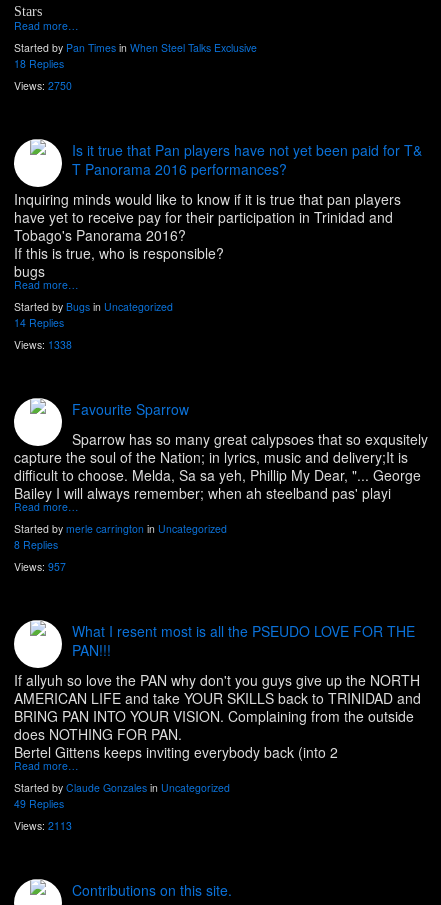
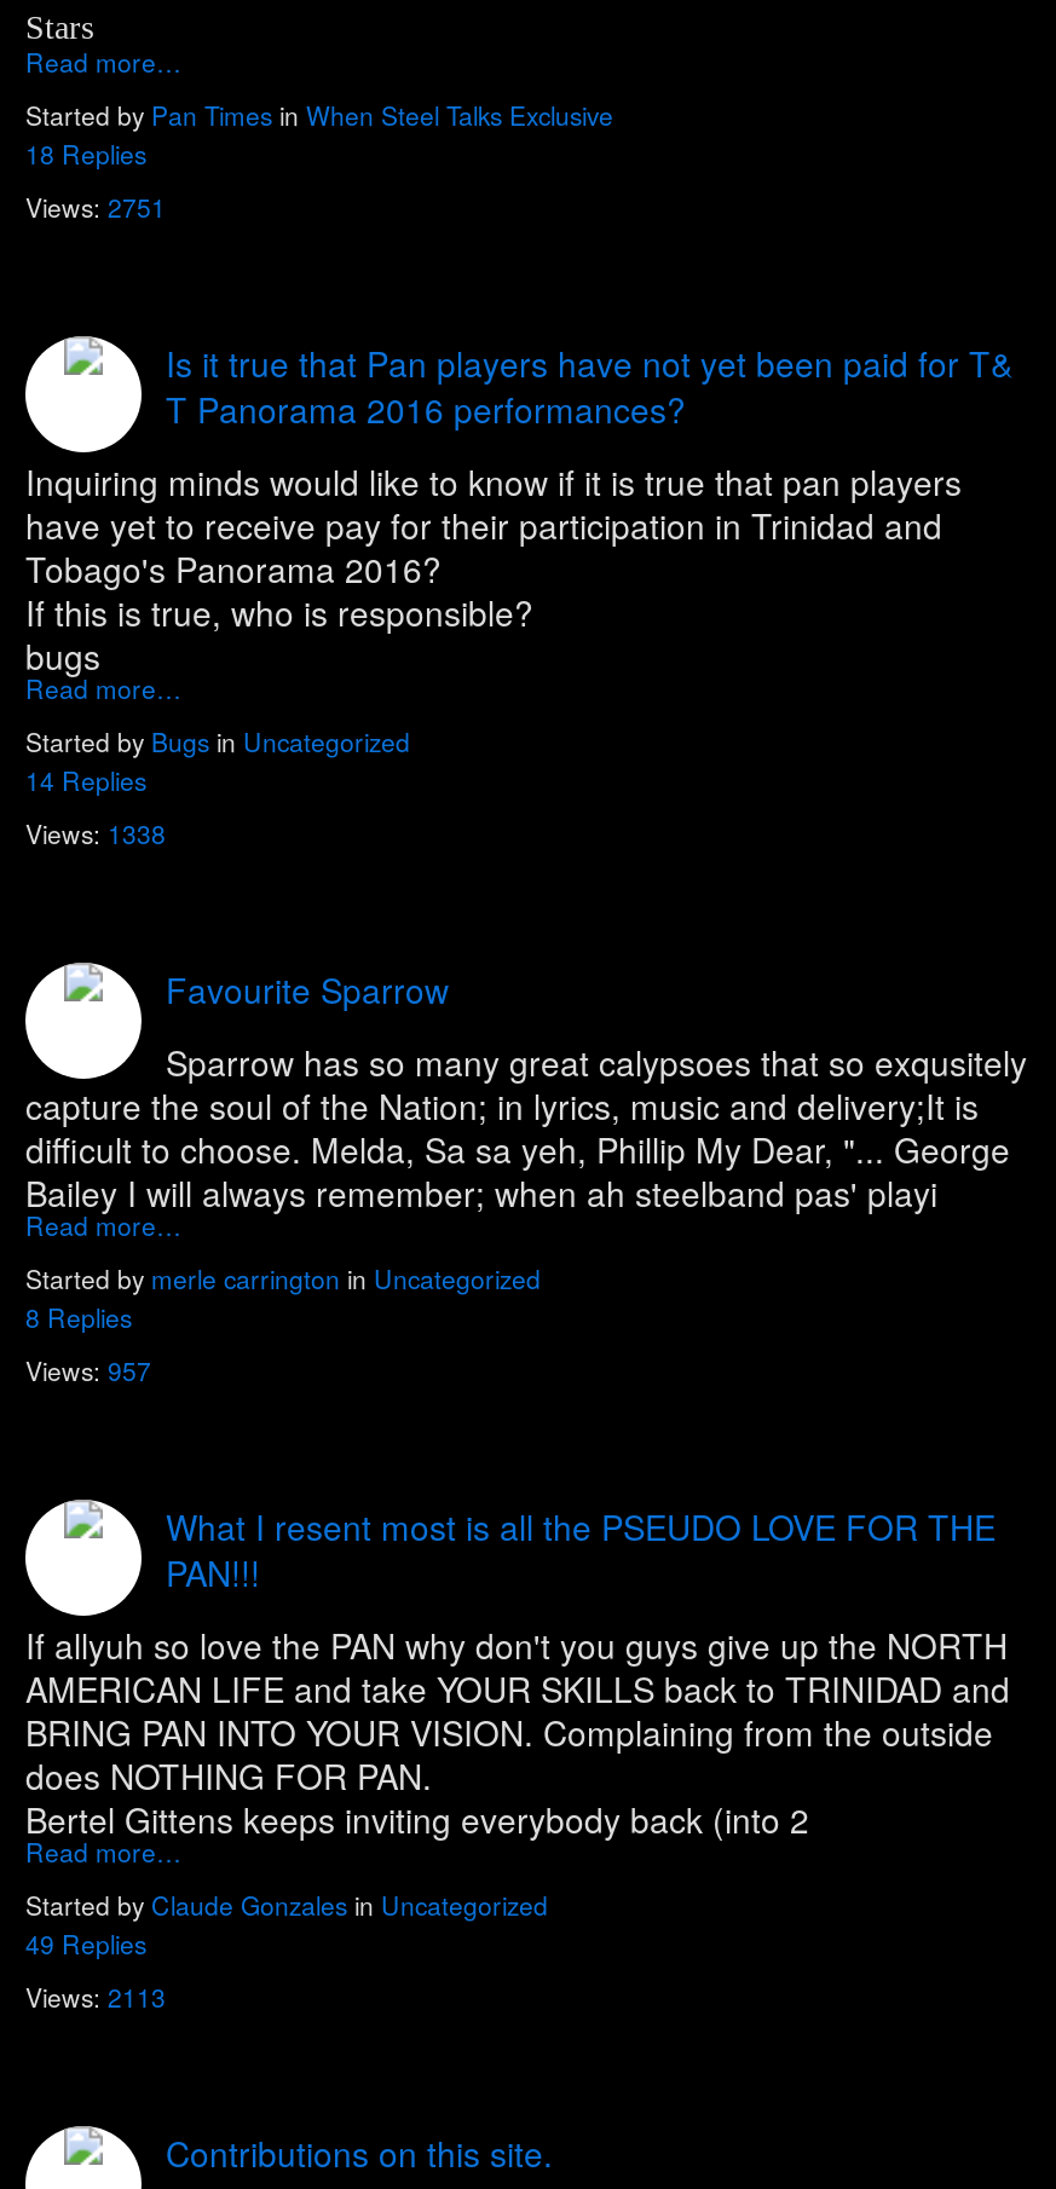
[14,78,72,93] Views: 2750 -> [25,188,166,224] Views: 2751

